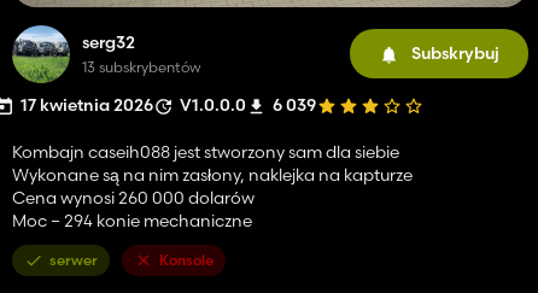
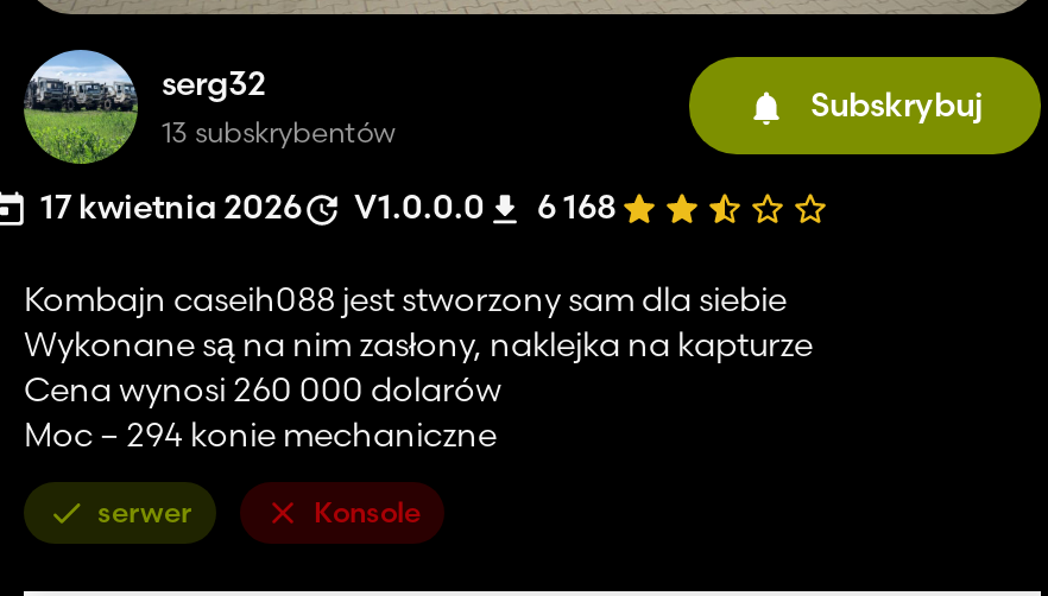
[21,94,316,116] 17 kwietnia 2026 V1.0.0.0 6 039 -> [40,185,618,227] 17 kwietnia 2026 V1.0.0.0 6 168

